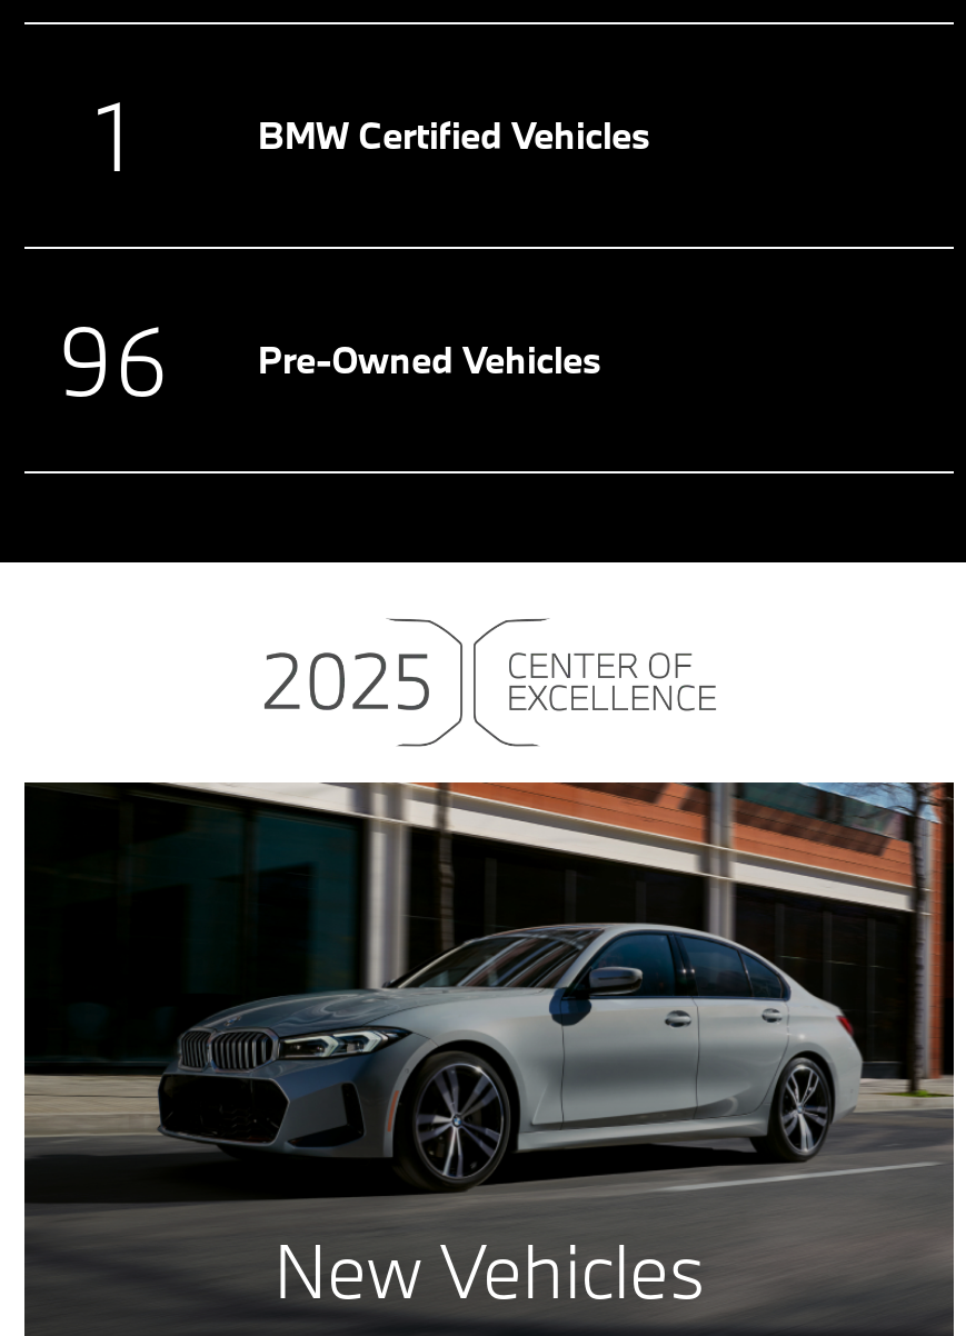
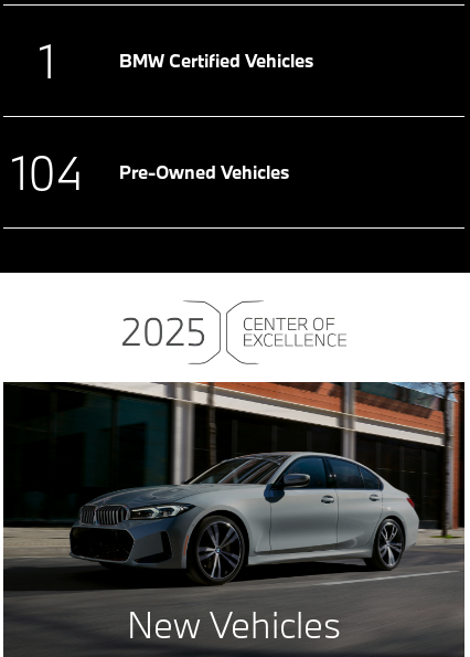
[58,299,600,419] 96 Pre-Owned Vehicles -> [12,142,289,202] 104 Pre-Owned Vehicles

